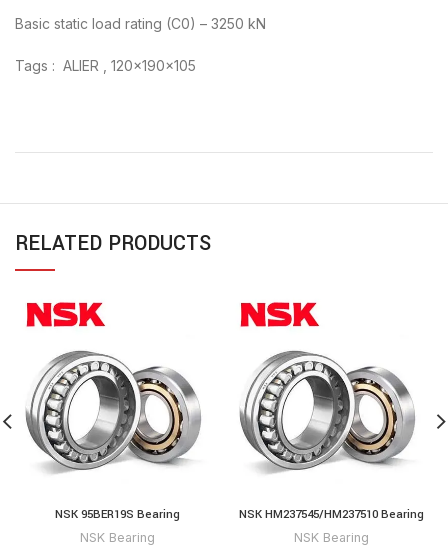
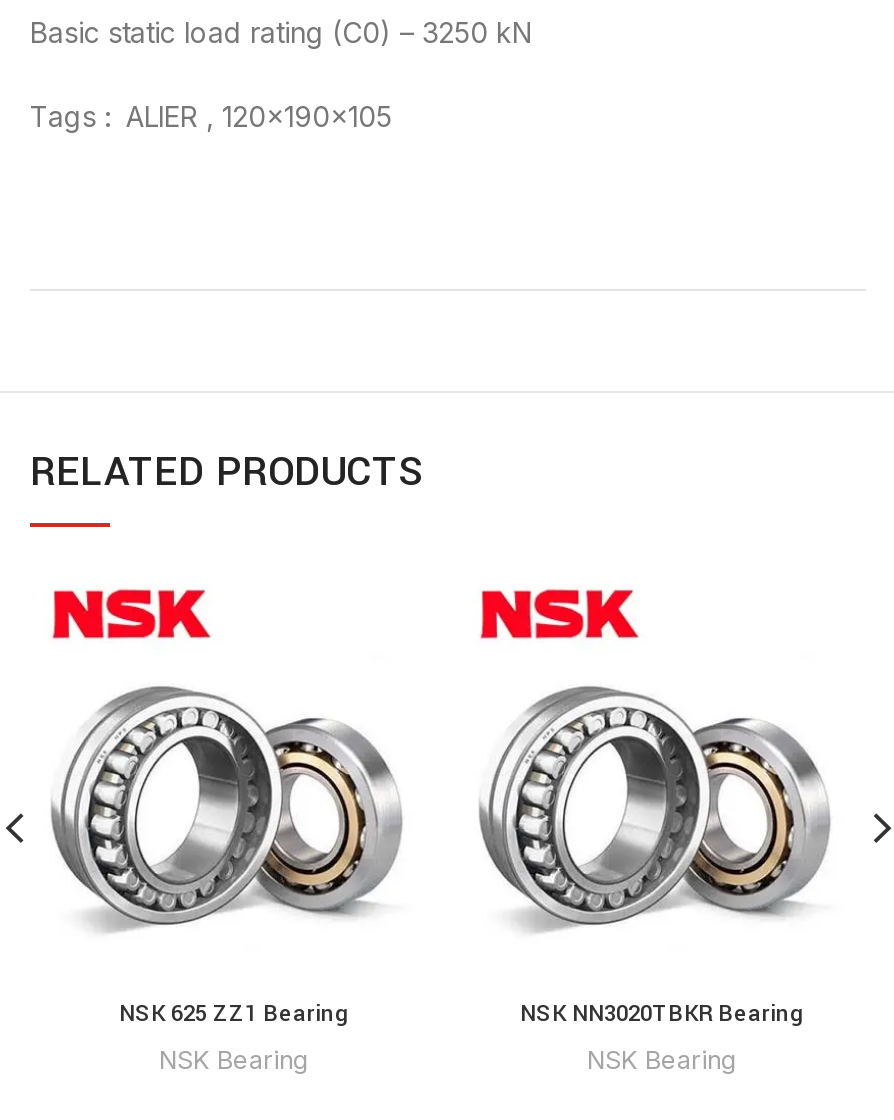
[54,506,179,523] NSK 95BER19S Bearing -> [119,997,349,1031] NSK 625 ZZ1 Bearing
[238,506,423,523] NSK HM237545/HM237510 Bearing -> [520,997,804,1031] NSK NN3020TBKR Bearing

